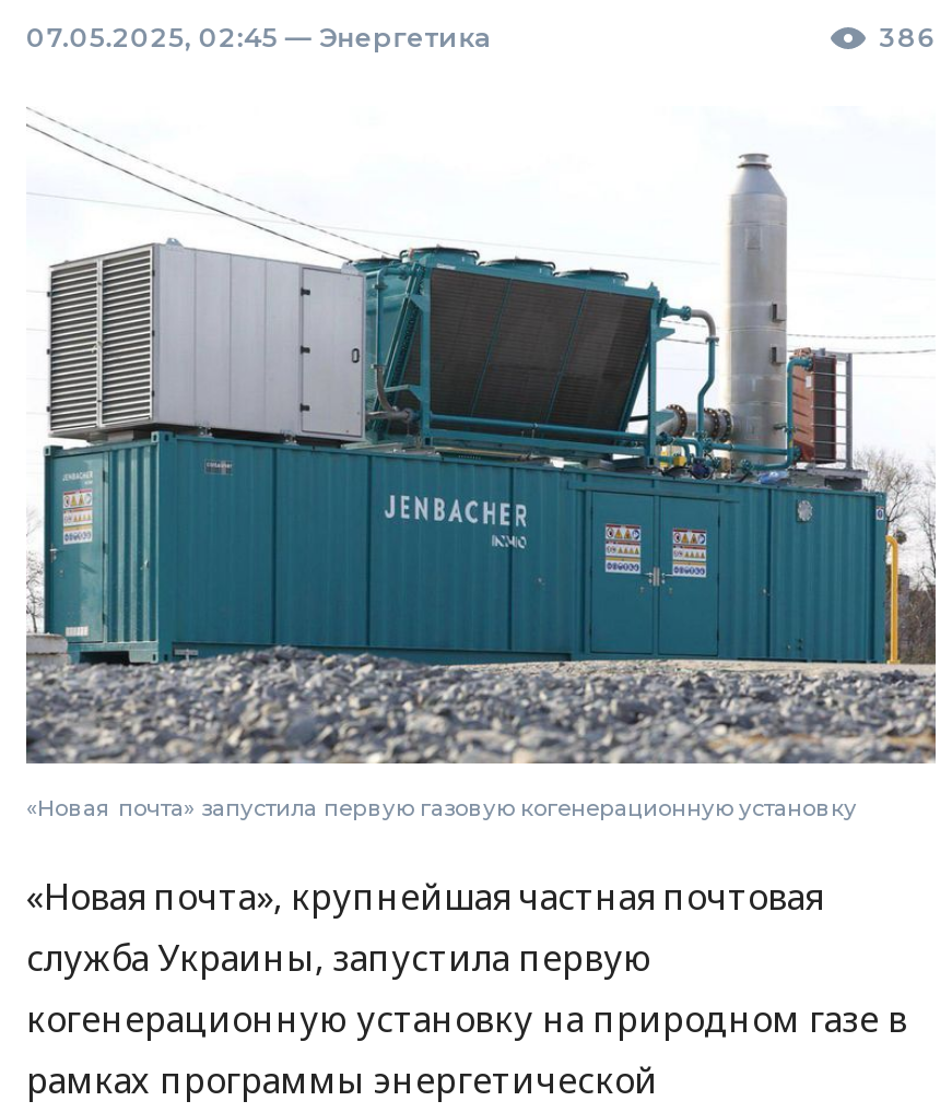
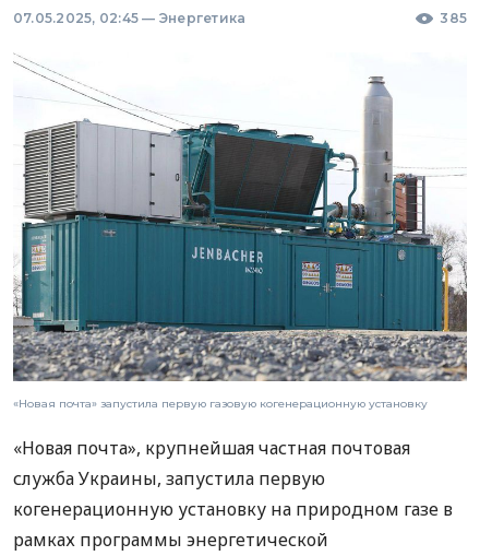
[879,21,936,54] 386 -> [440,10,467,26] 385

